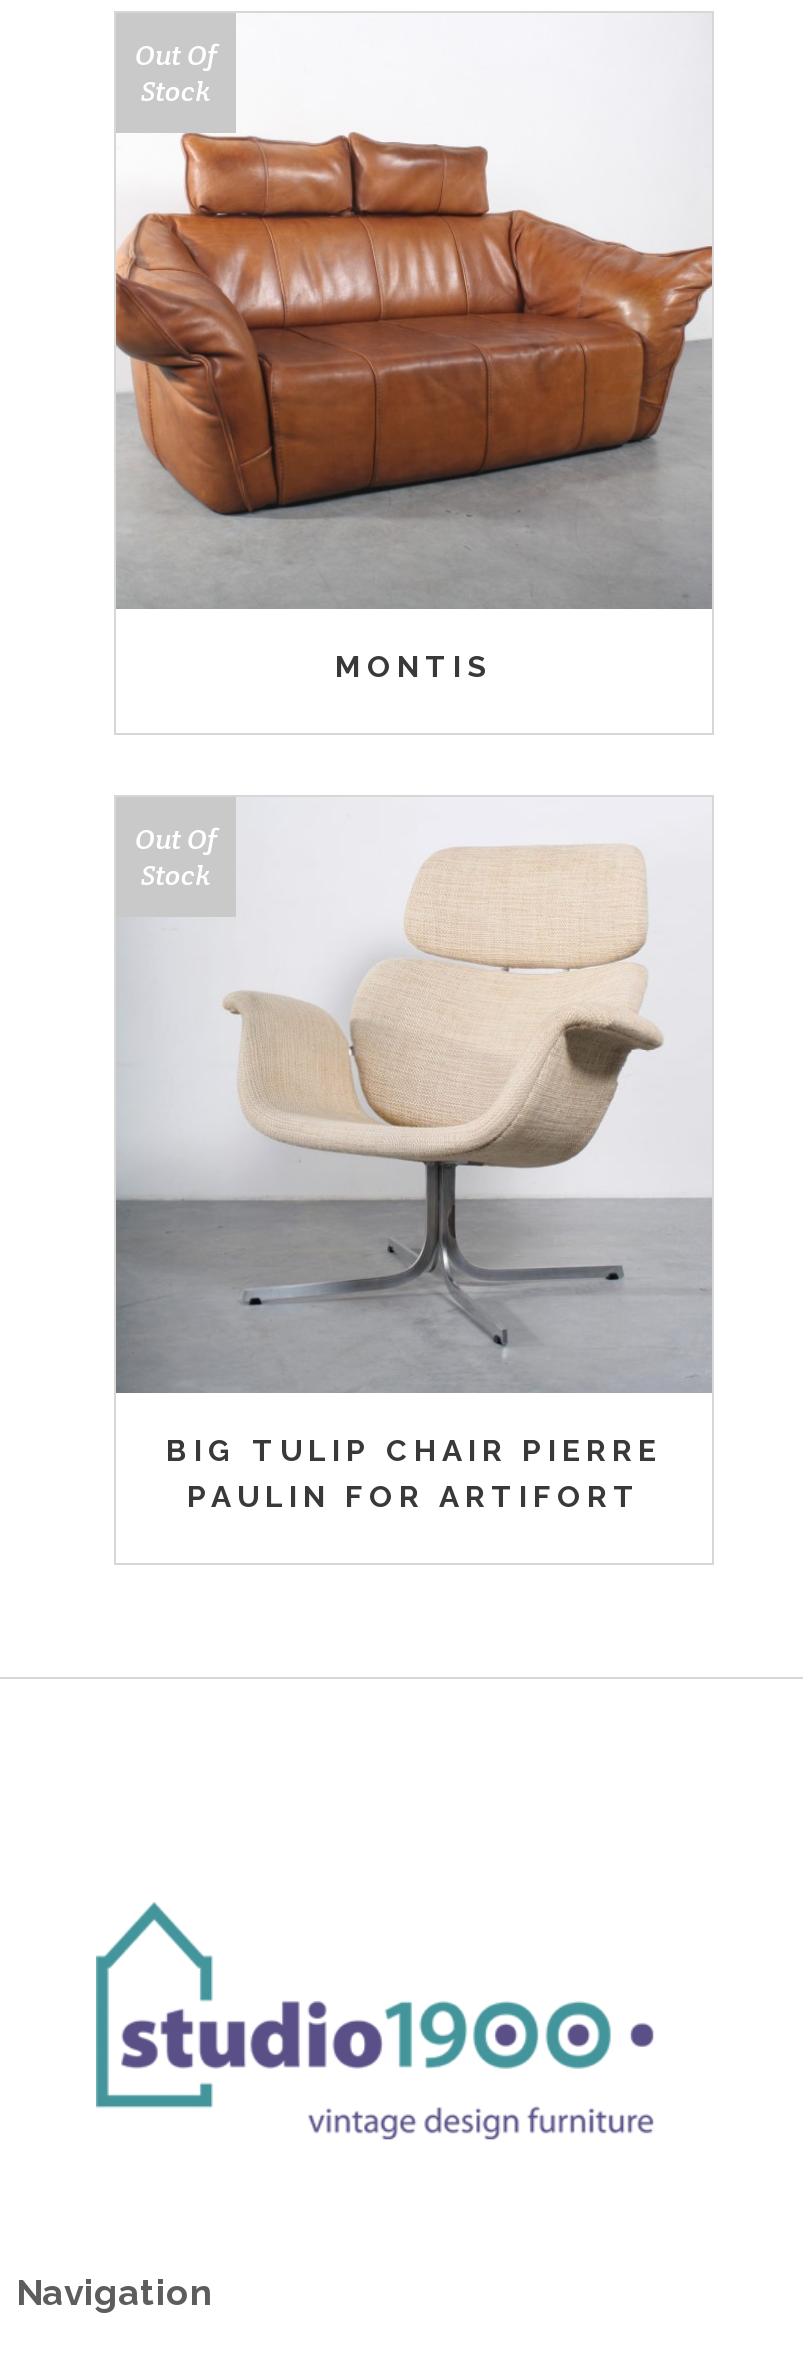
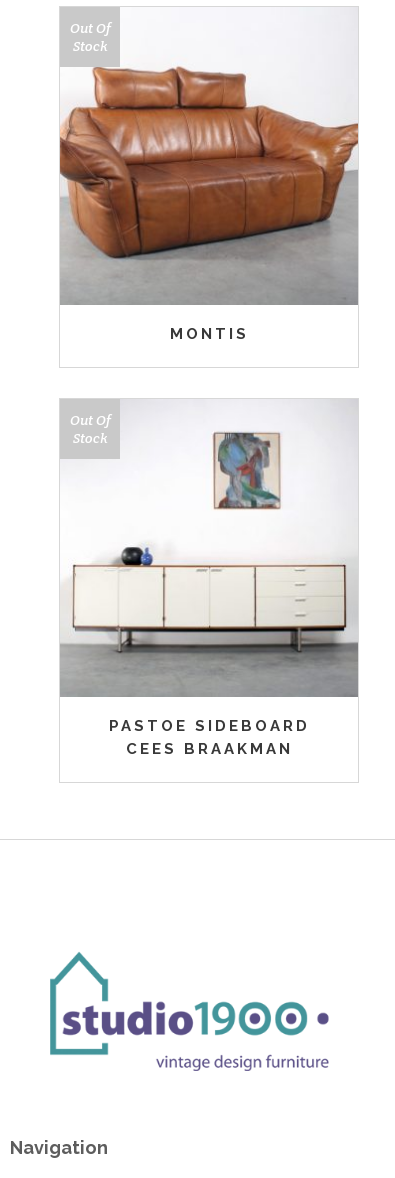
[114,844,710,1514] [image] | BIG TULIP CHAIR PIERRE | PAULIN FOR ARTIFORT -> [60,424,357,758] [image] | PASTOE SIDEBOARD | CEES BRAAKMAN

